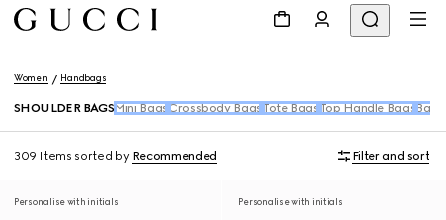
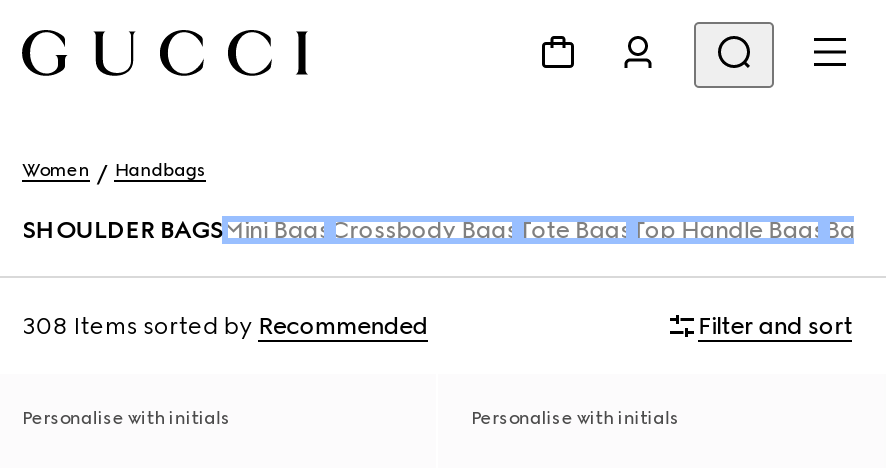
[14,149,217,163] 309 Items sorted by Recommended -> [22,312,428,340] 308 Items sorted by Recommended

